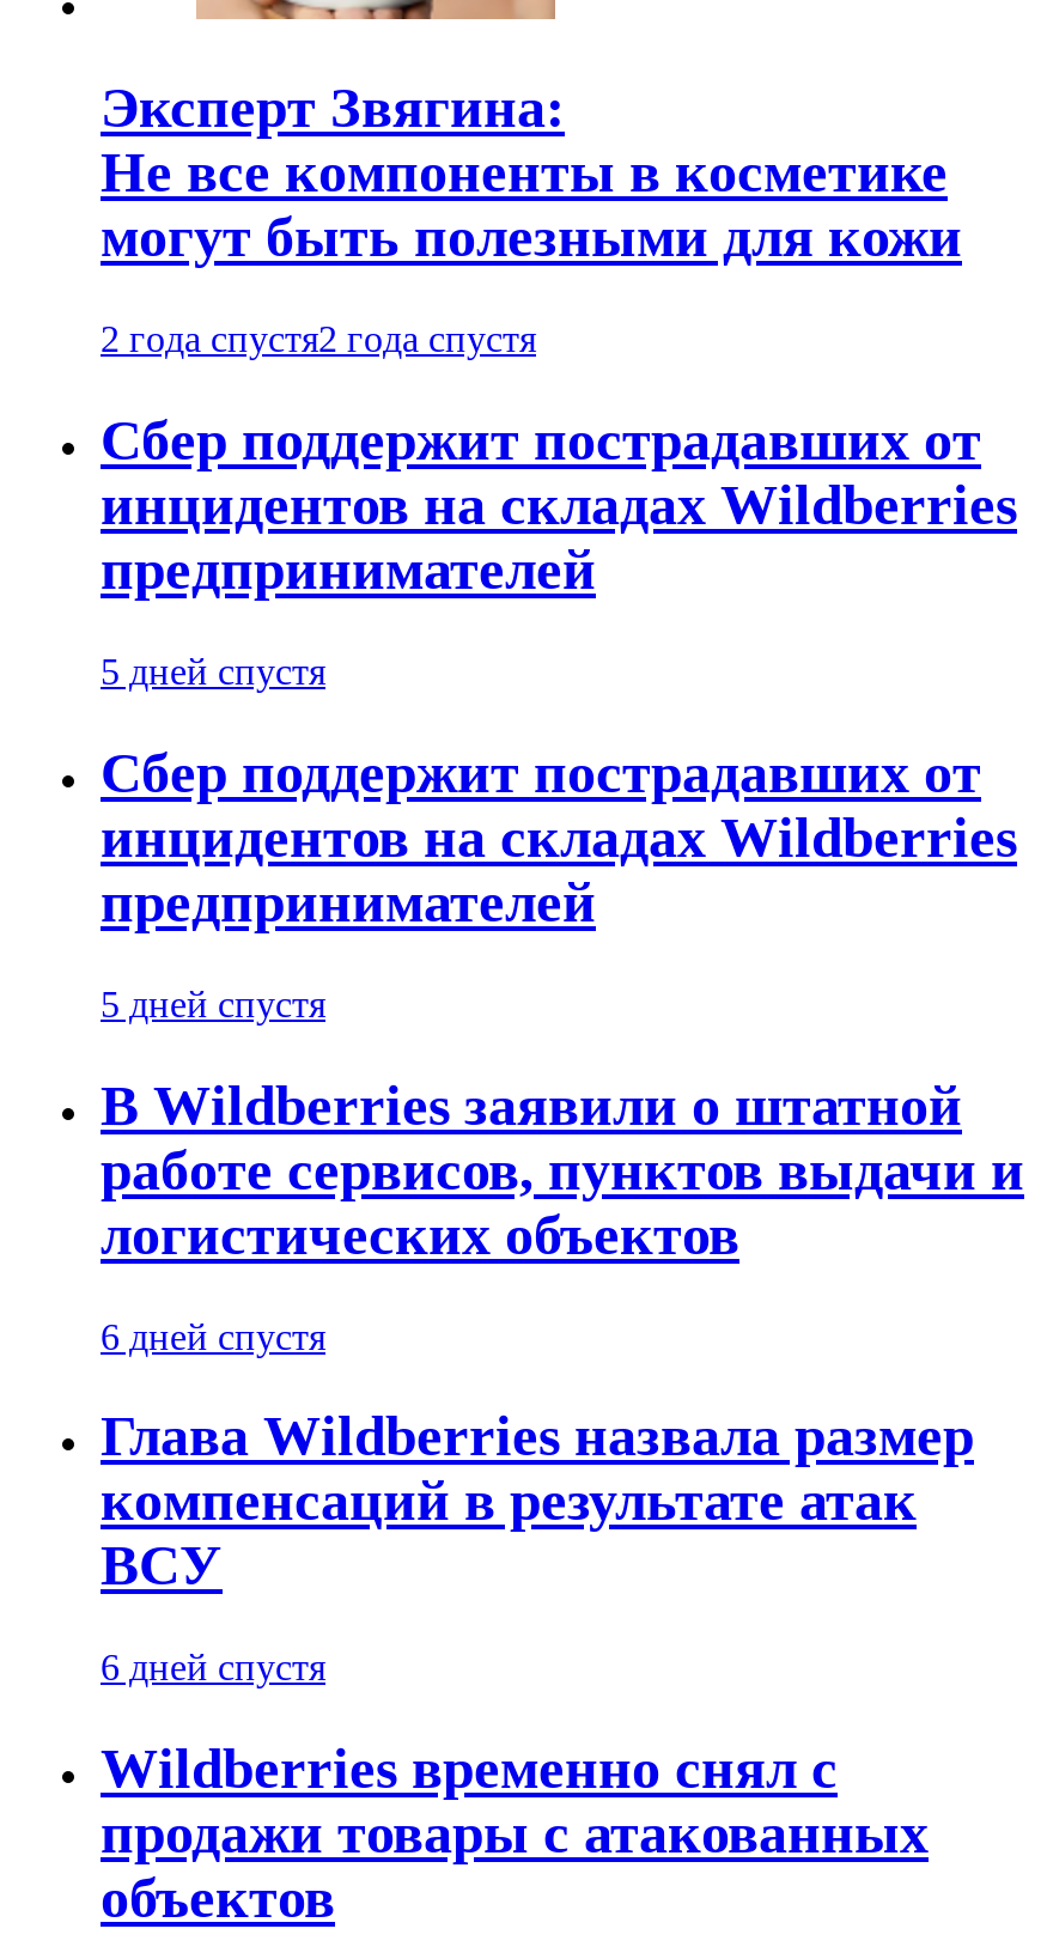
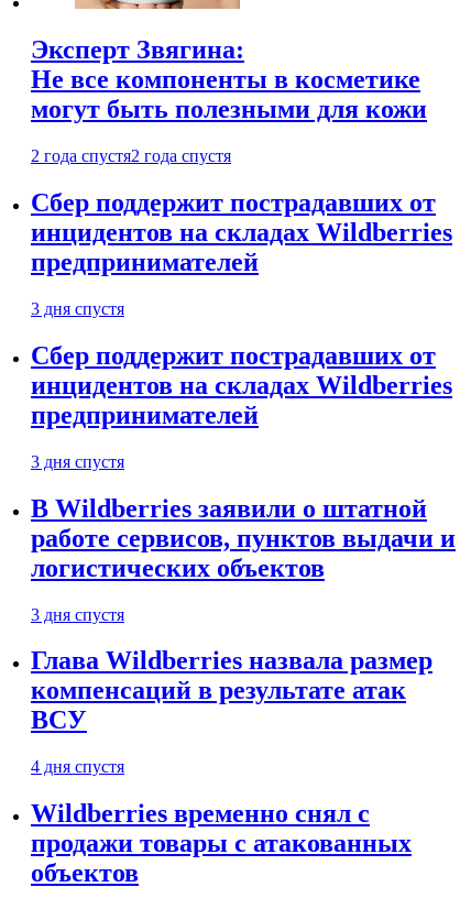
[101,651,325,691] 5 дней спустя -> [31,299,124,318] 3 дня спустя
[101,983,325,1024] 5 дней спустя -> [31,452,124,471] 3 дня спустя
[101,1315,325,1356] 6 дней спустя -> [31,605,124,624] 3 дня спустя
[101,1648,325,1688] 6 дней спустя -> [31,758,124,776] 4 дня спустя

